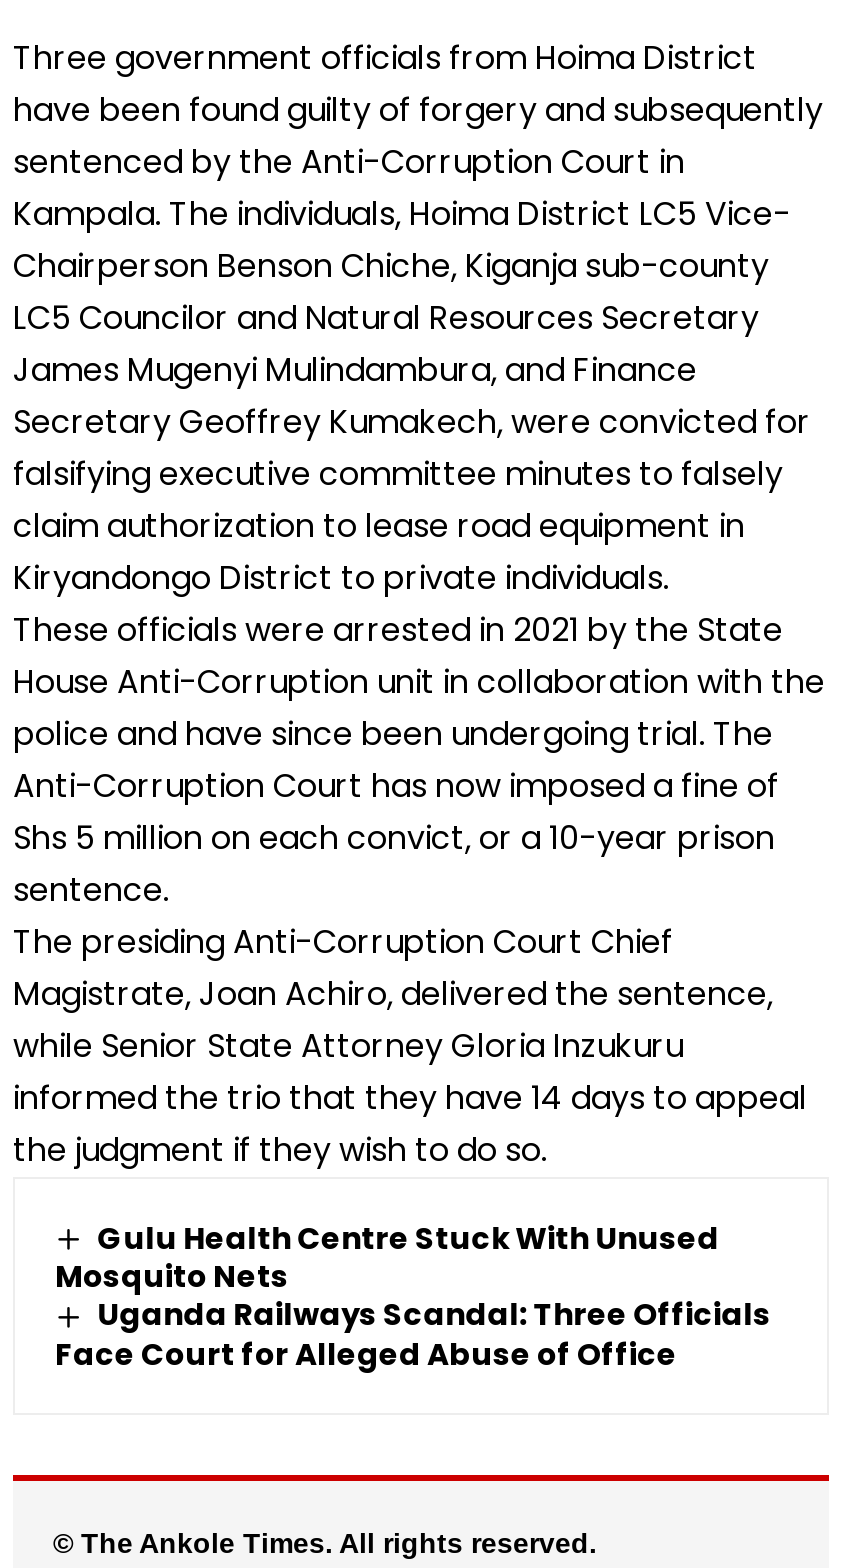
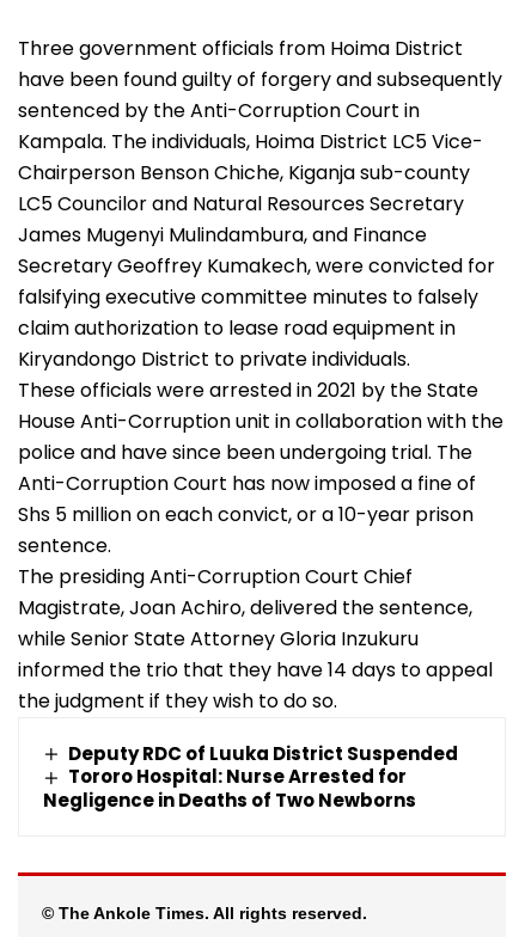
[55,1217,771,1374] Gulu Health Centre Stuck With Unused | Mosquito Nets | Uganda Railways Scandal: Three Officials | Face Court for Alleged Abuse of Office -> [43,741,458,812] Deputy RDC of Luuka District Suspended | Tororo Hospital: Nurse Arrested for | Negligence in Deaths of Two Newborns

